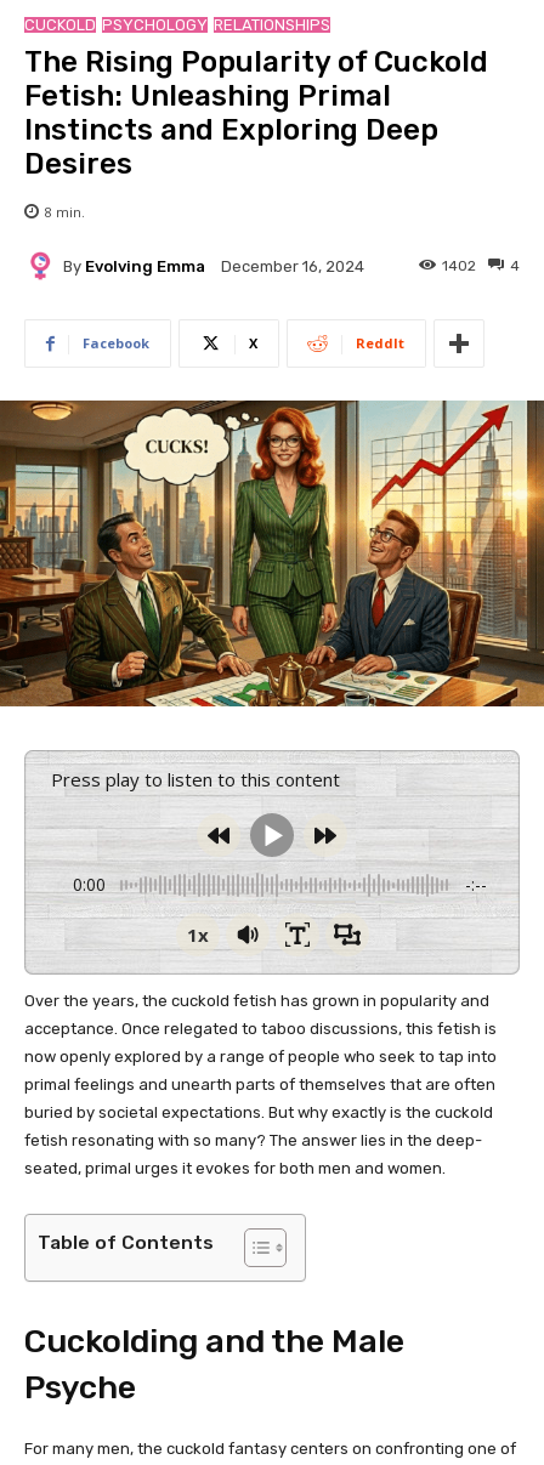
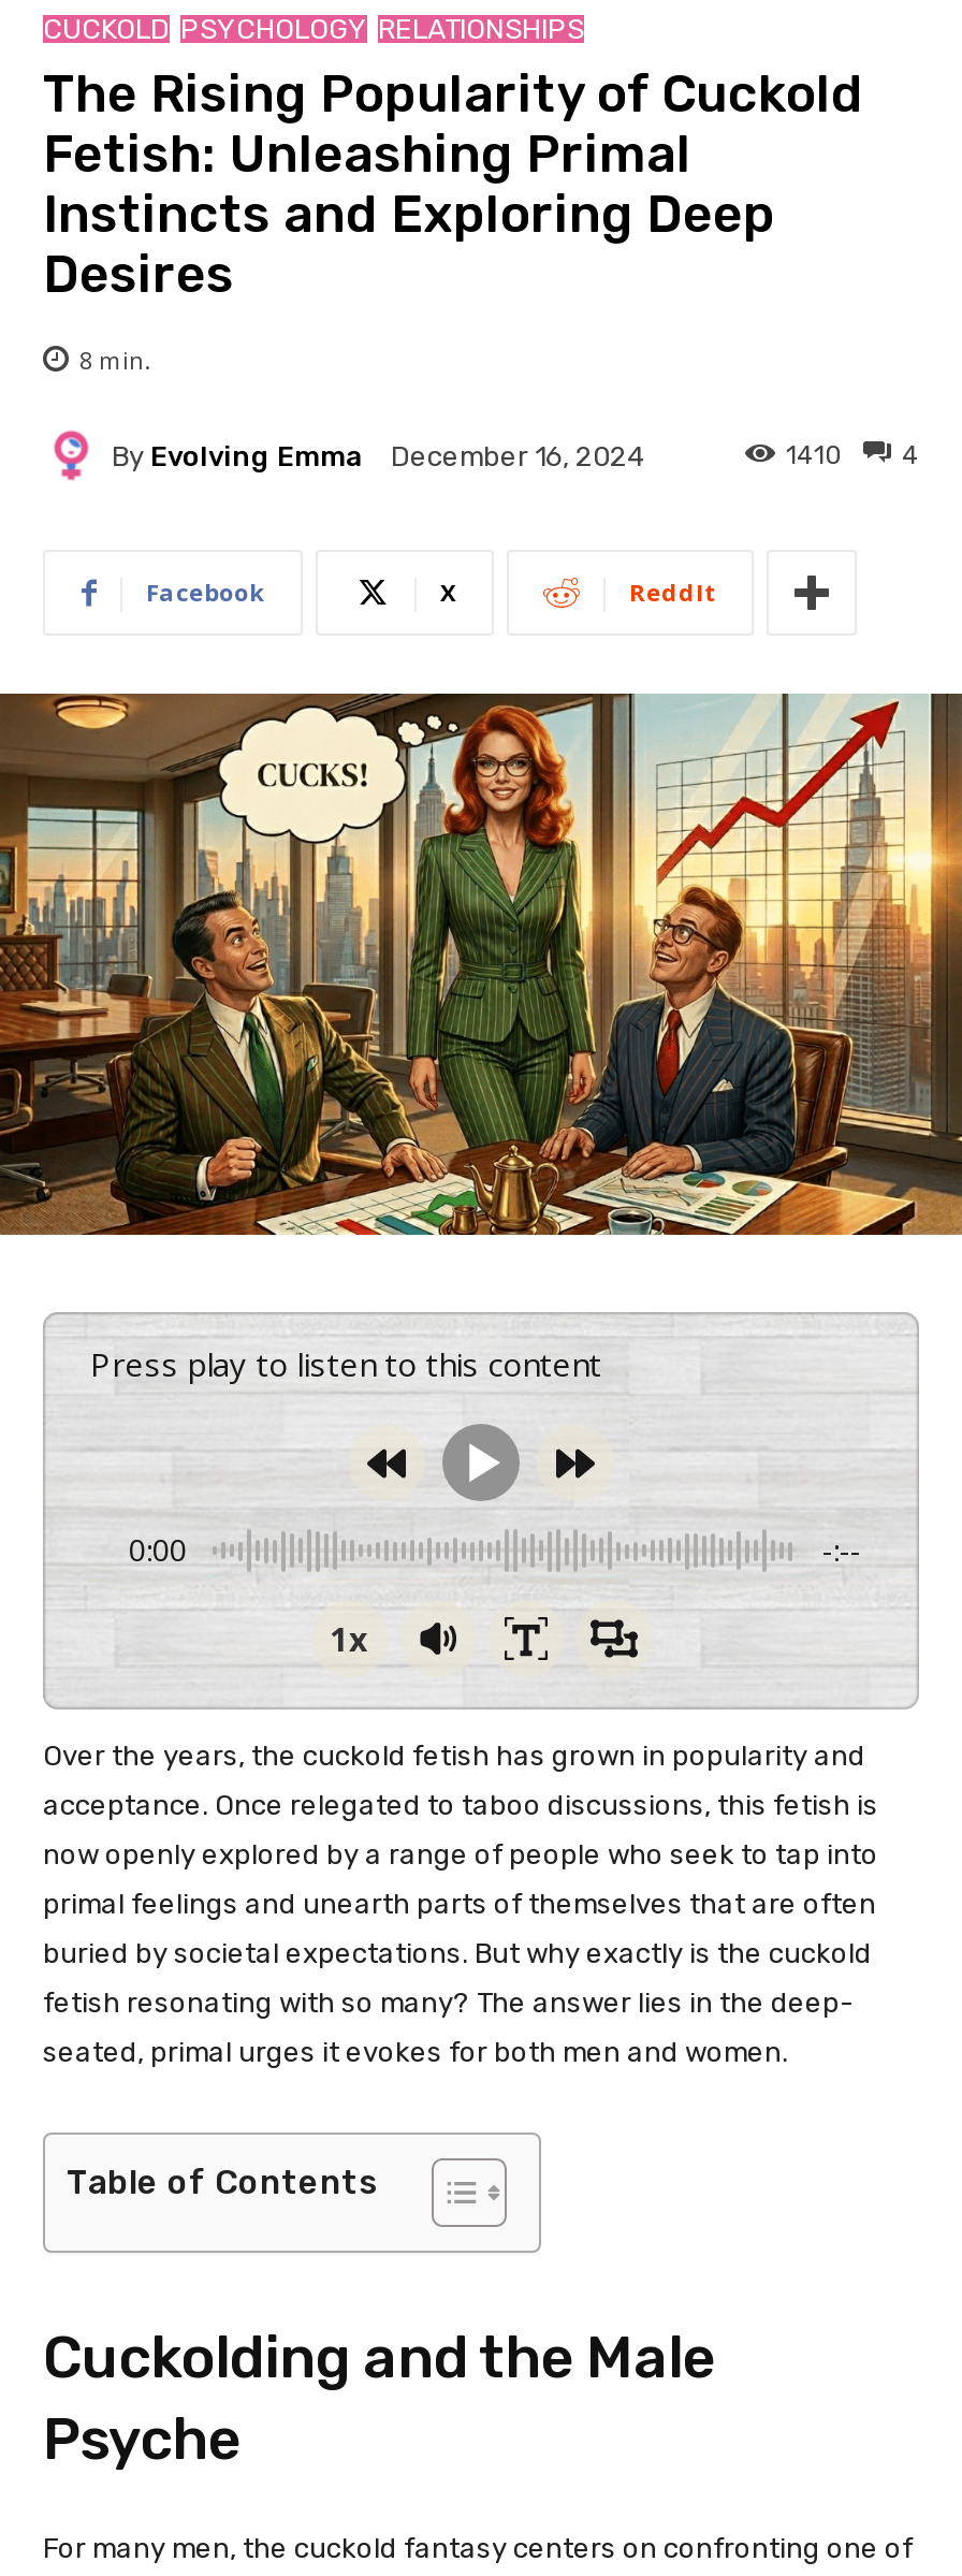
[442,257,520,274] 1402 4 -> [786,440,919,470] 1410 4

